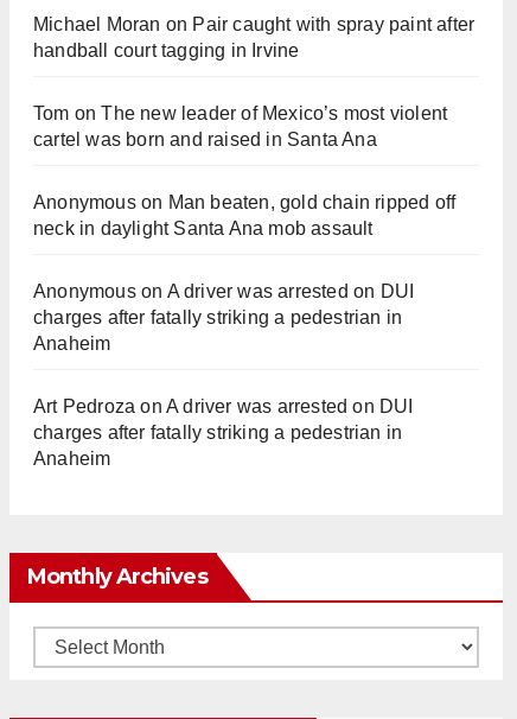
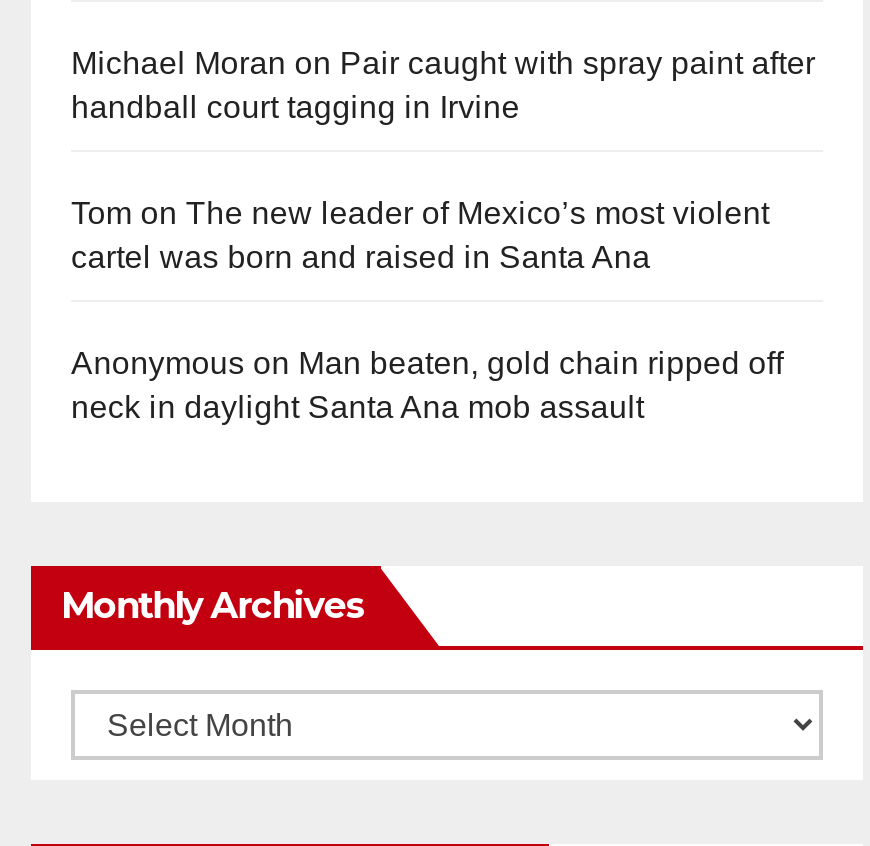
[33,281,414,468] Anonymous on A driver was arrested on DUI | charges after fatally striking a pedestrian in | Anaheim | Art Pedroza on A driver was arrested on DUI | charges after fatally striking a pedestrian in | Anaheim -> none

